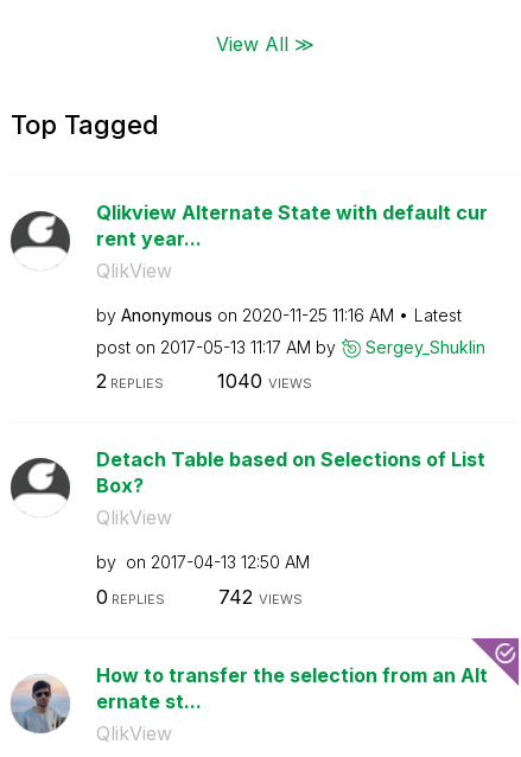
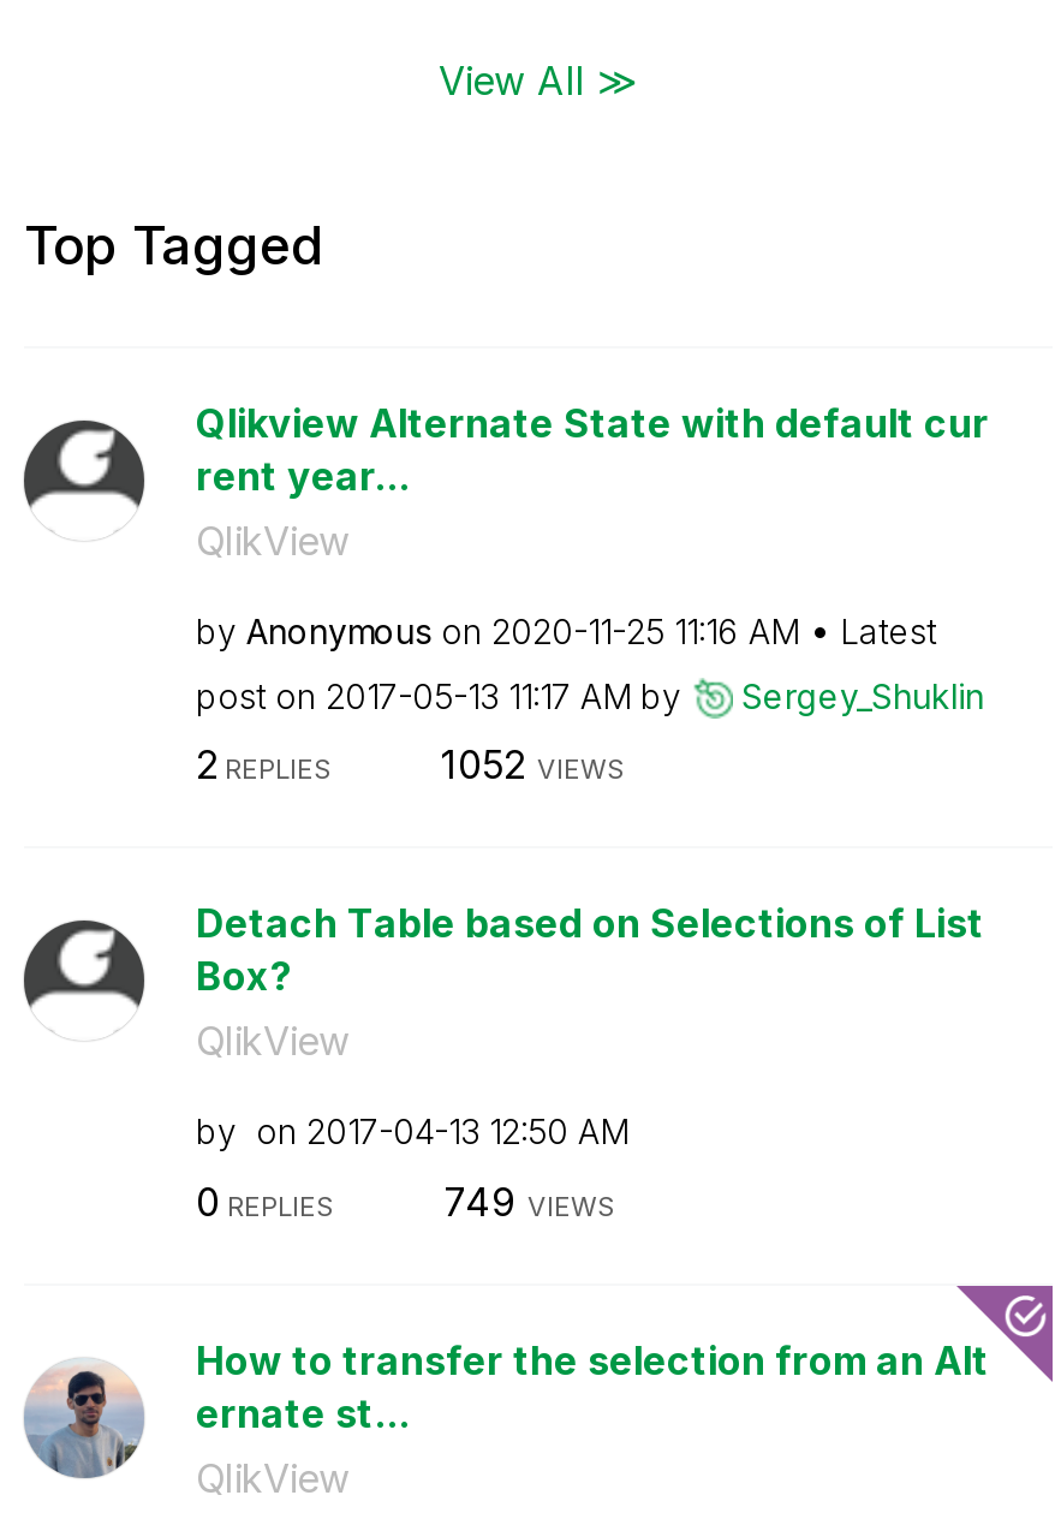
[217,369,312,393] 1040 VIEWS -> [441,740,626,788] 1052 VIEWS
[218,584,302,608] 742 VIEWS -> [443,1177,616,1225] 749 VIEWS

